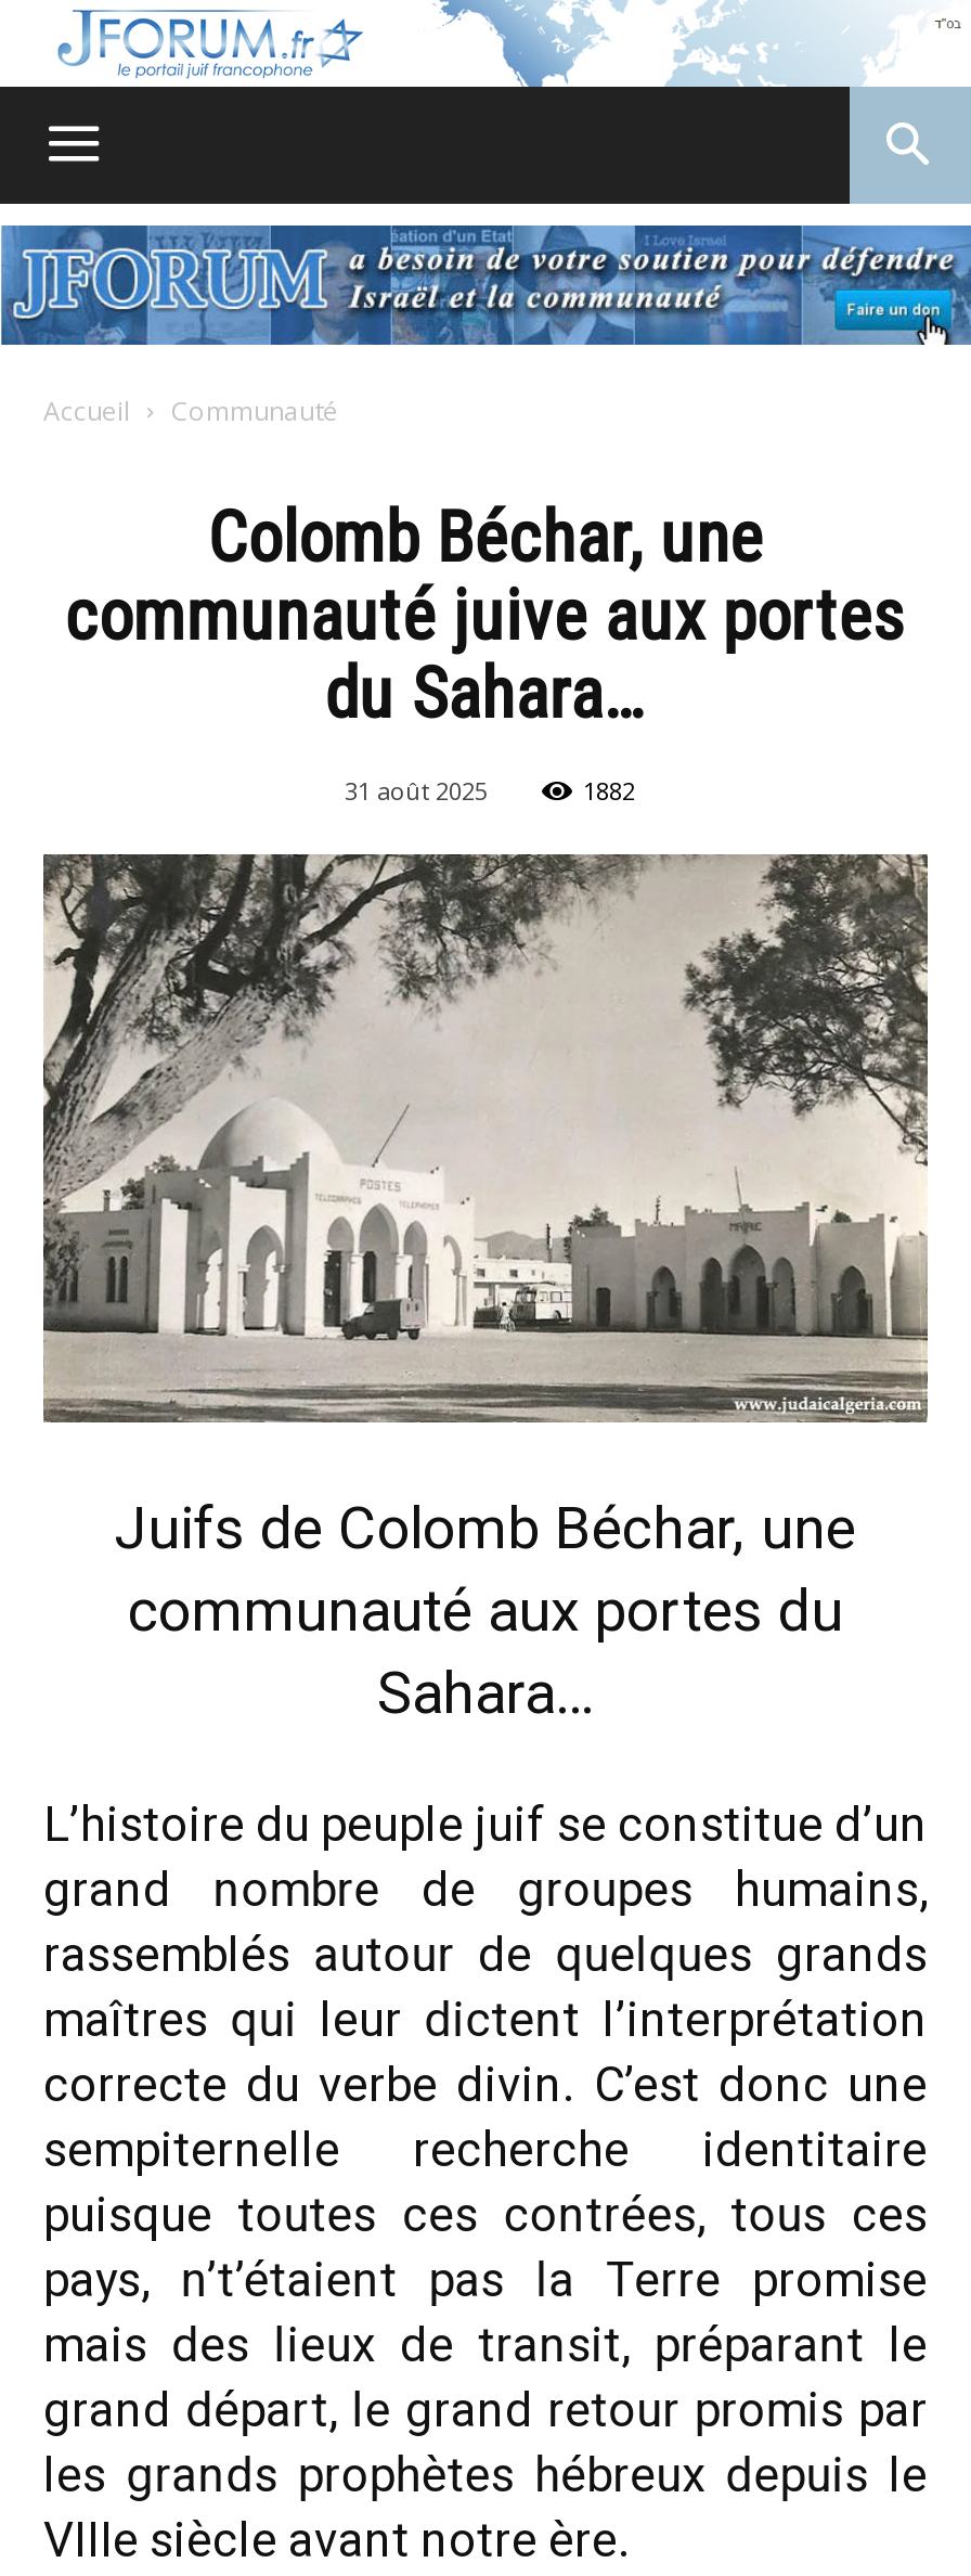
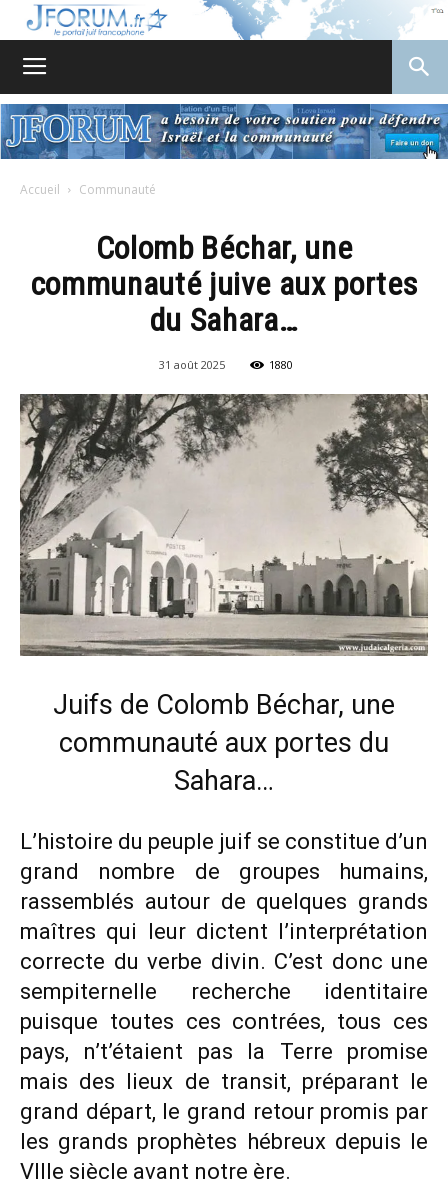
[583,774,635,806] 1882 -> [269,357,293,372] 1880

